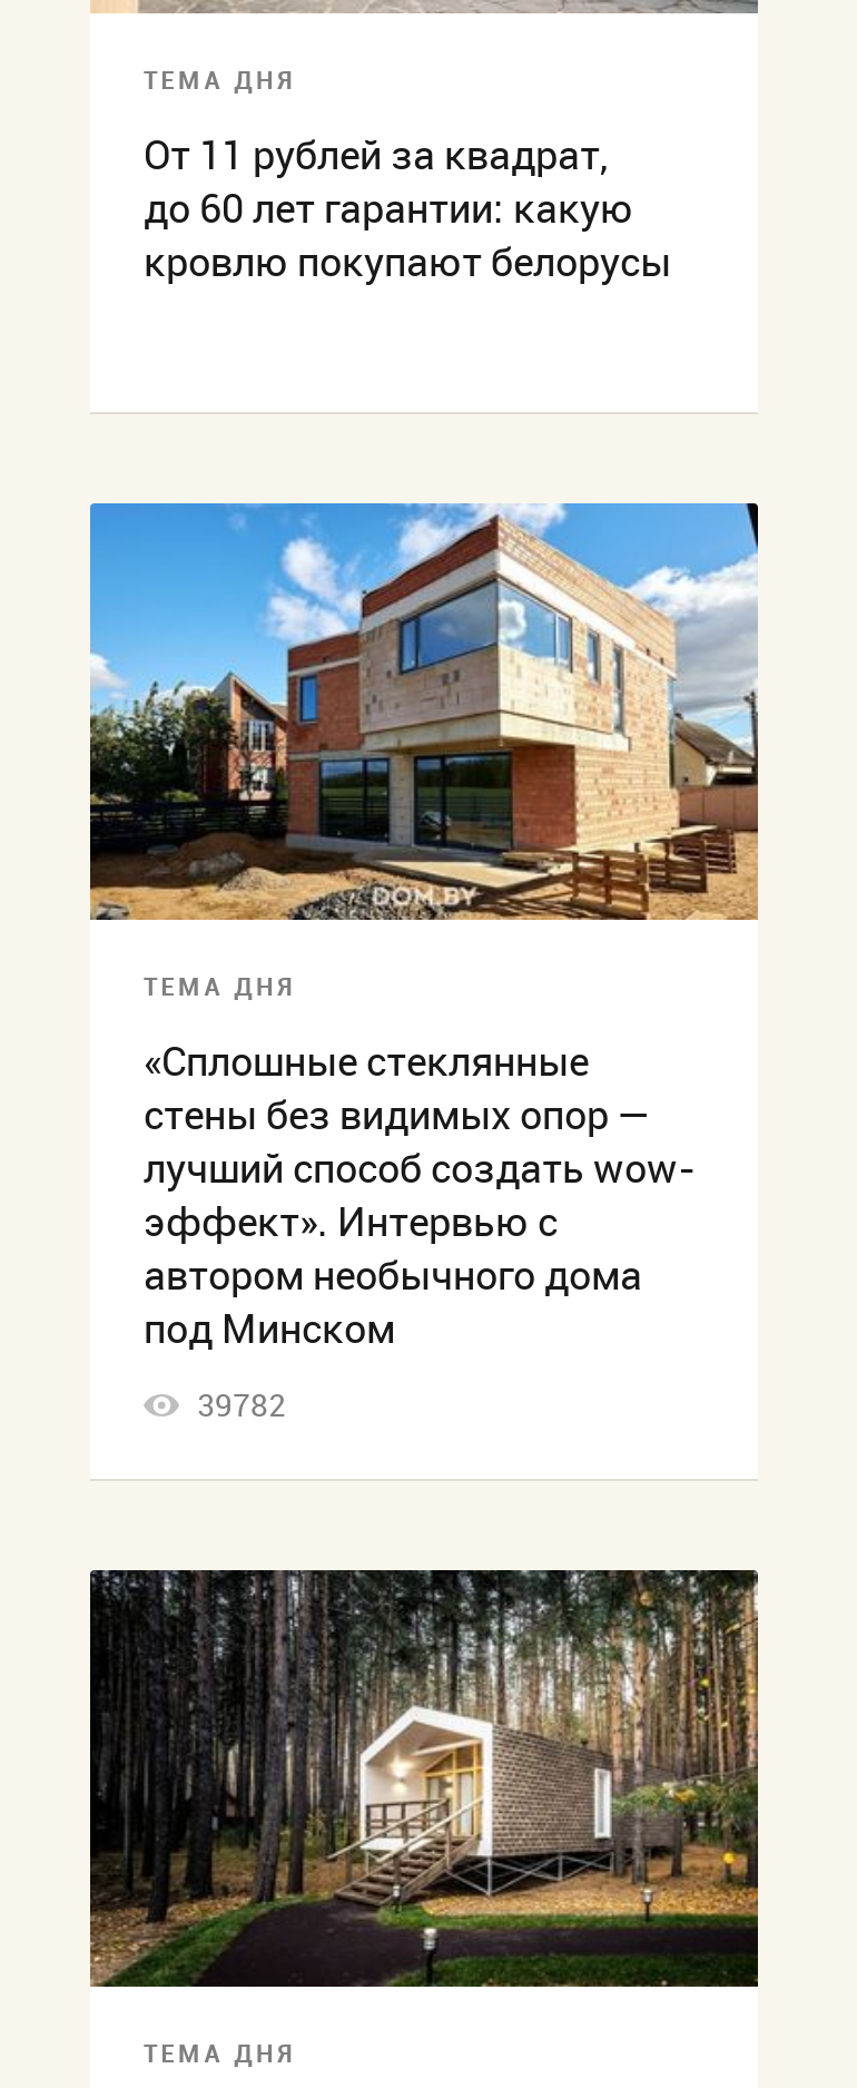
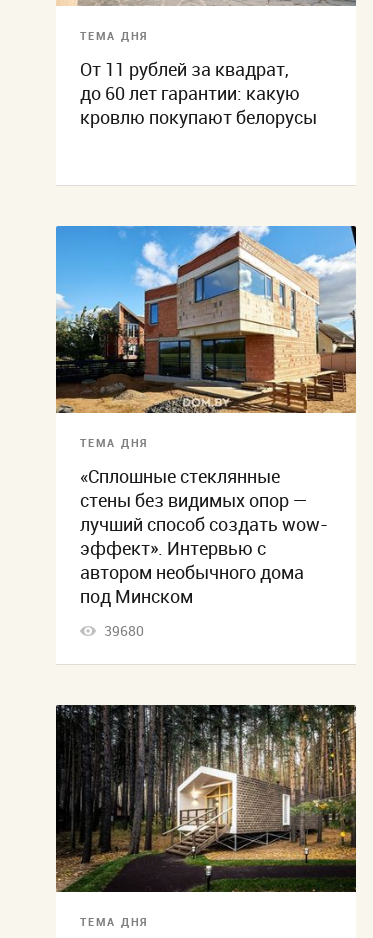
[197,1388,286,1423] 39782 -> [104,623,144,639] 39680

